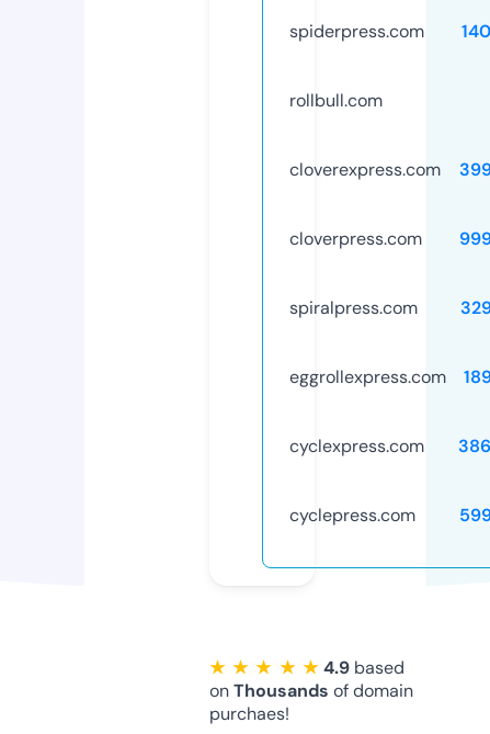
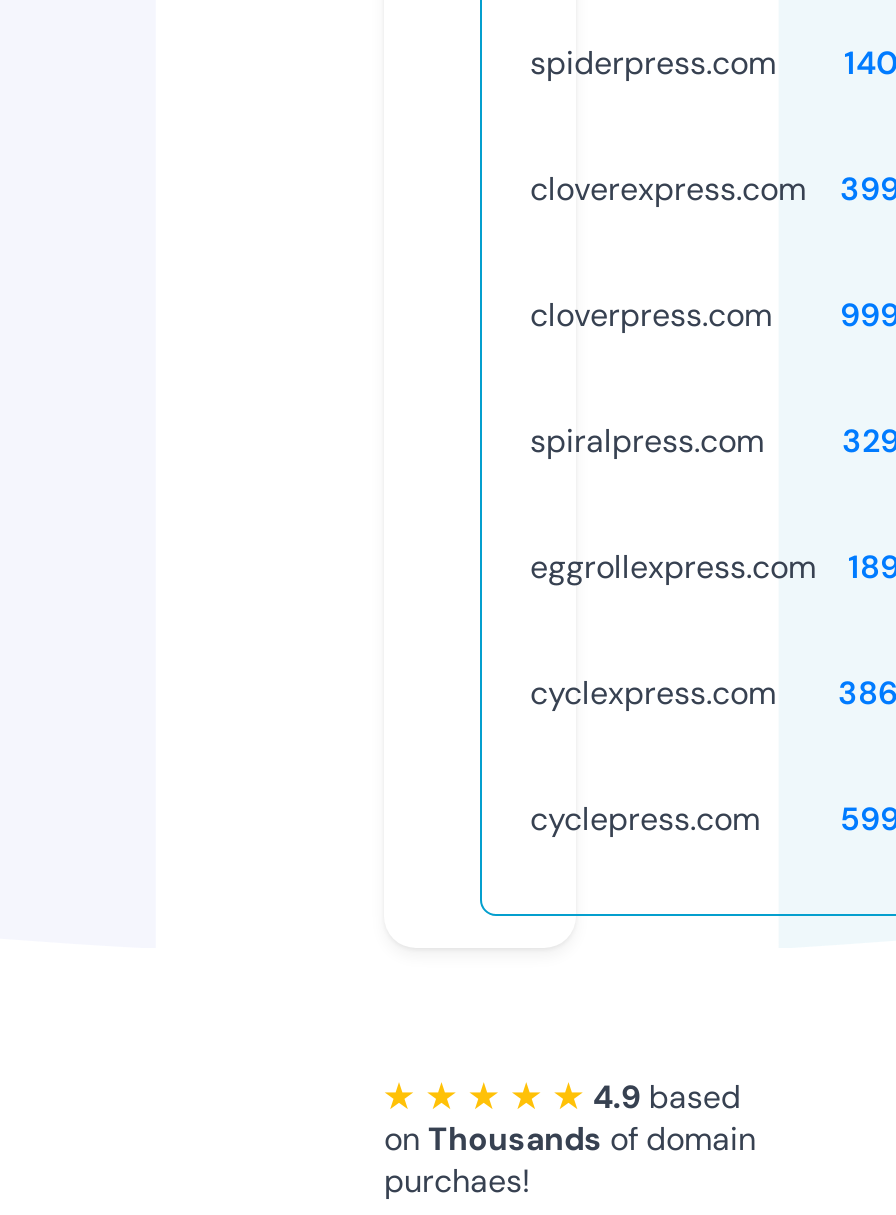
[289,89,383,112] rollbull.com -> none

